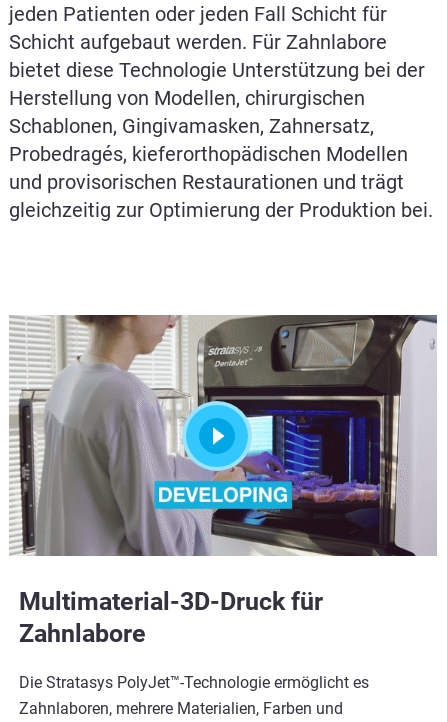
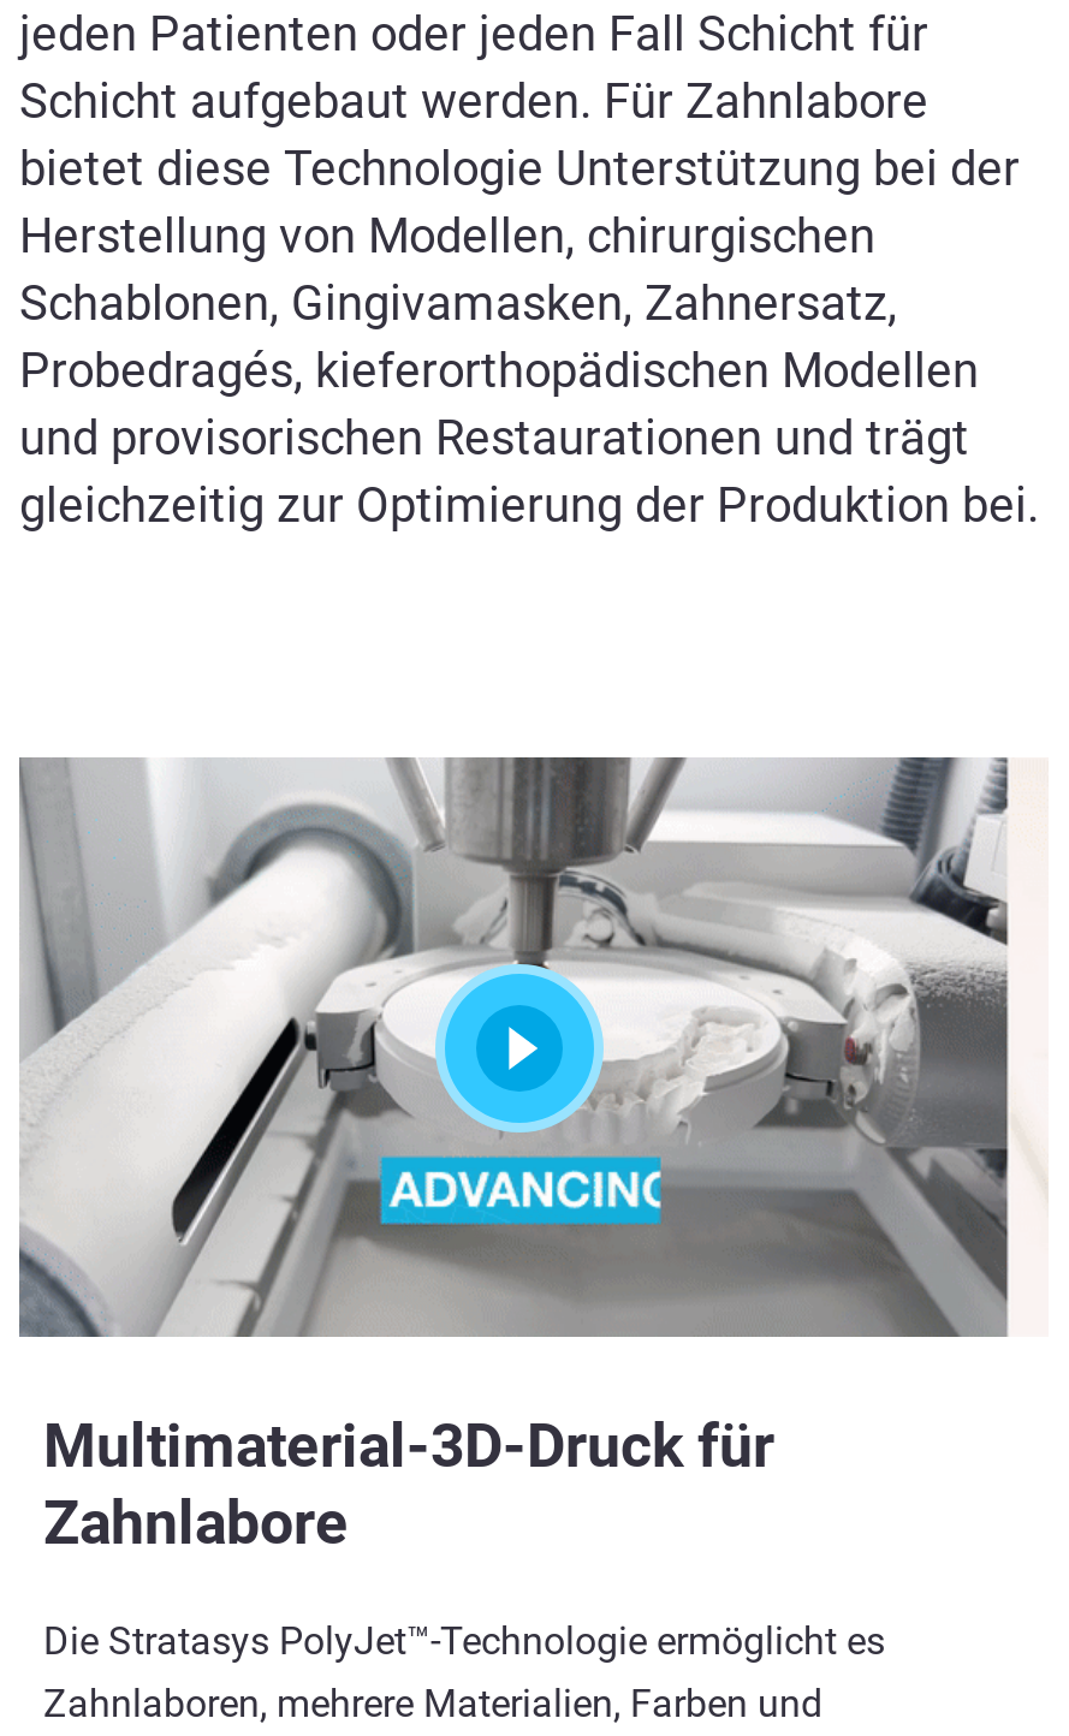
[10,314,438,556] [image] -> [19,755,1049,1339] [image]

